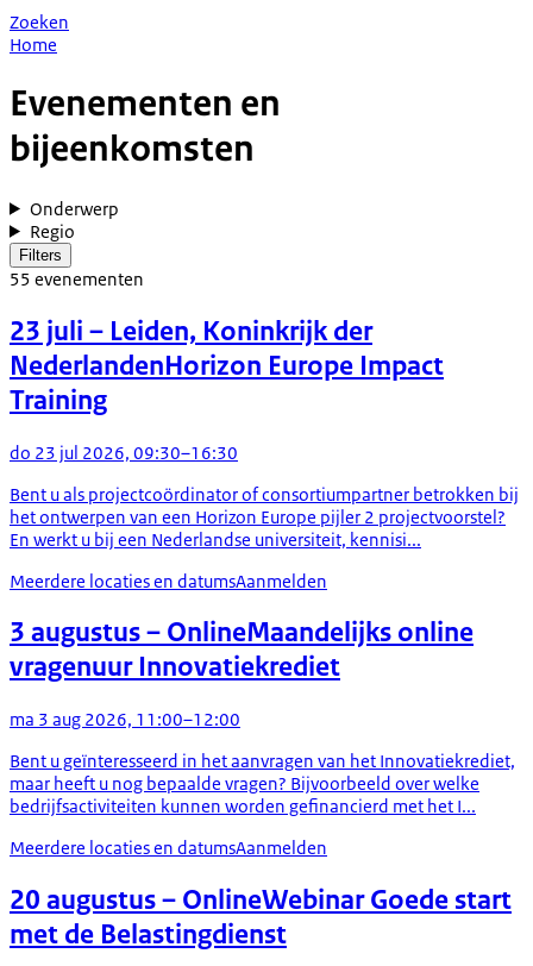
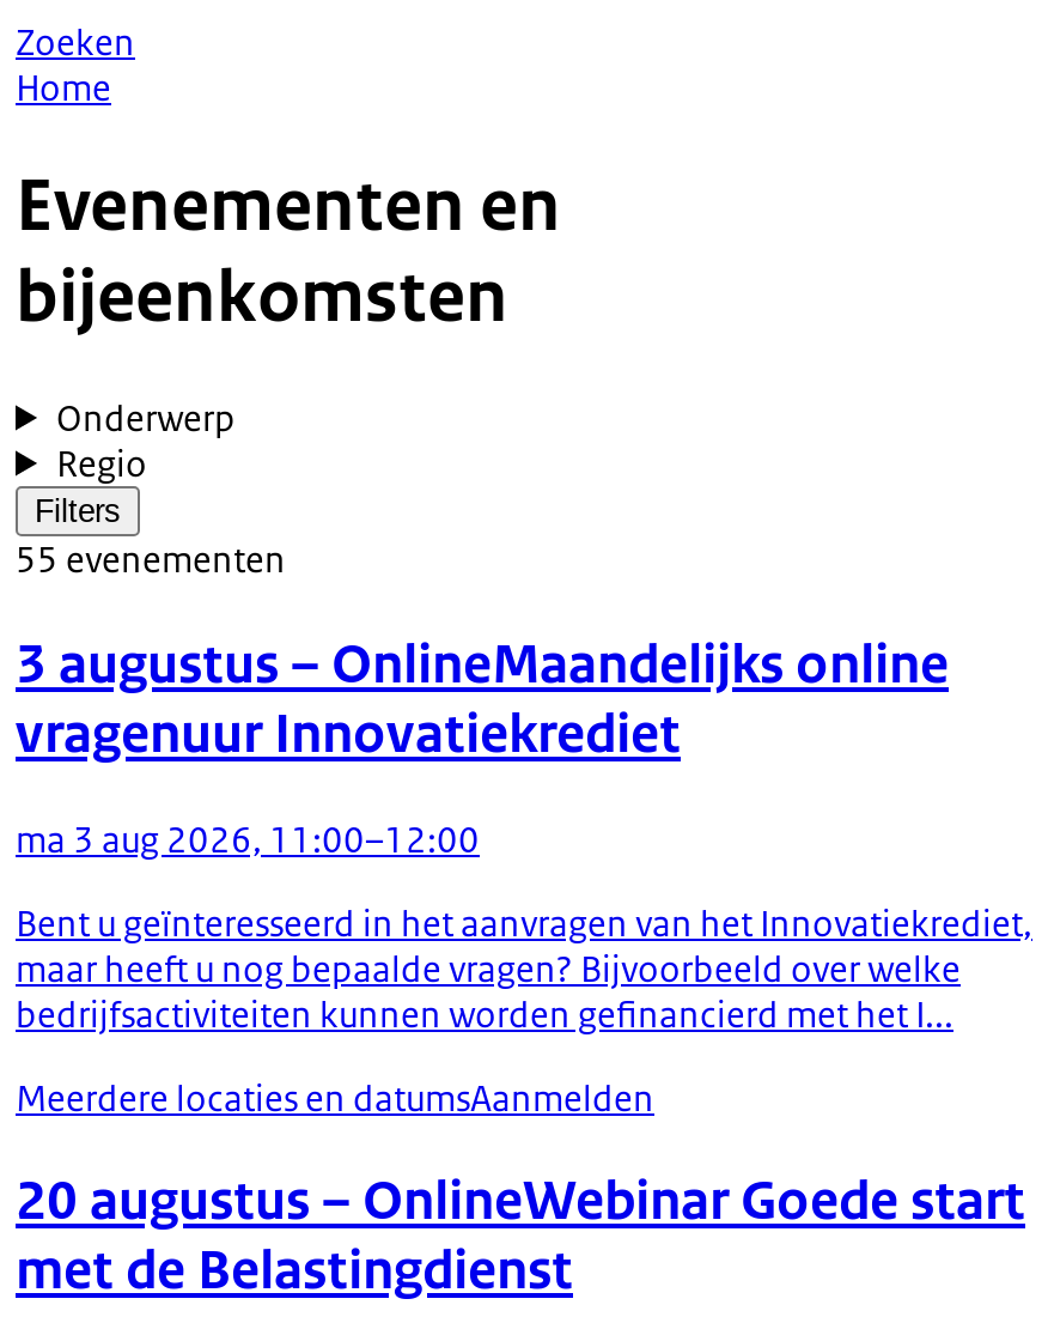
[10,314,519,592] 23 juli – Leiden, Koninkrijk der | NederlandenHorizon Europe Impact | Training | do 23 jul 2026, 09:30–16:30 | Bent u als projectcoördinator of consortiumpartner betrokken bij | het ontwerpen van een Horizon Europe pijler 2 projectvoorstel? | En werkt u bij een Nederlandse universiteit, kennisi... | Meerdere locaties en datumsAanmelden -> none

